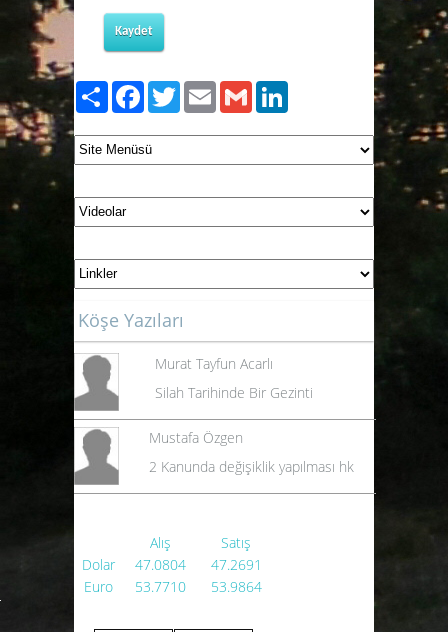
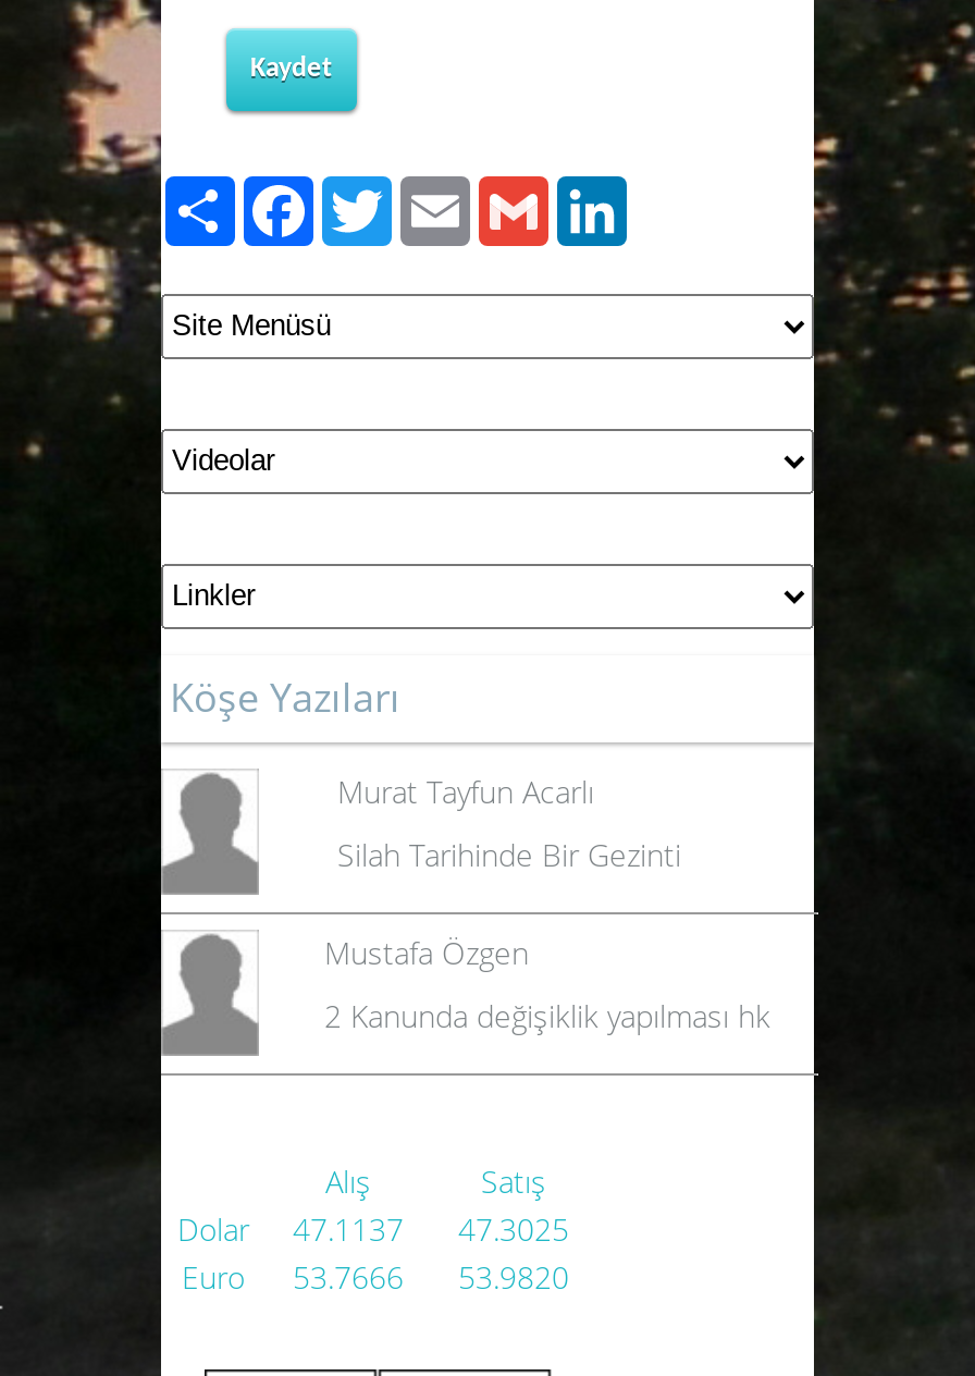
[134,555,185,574] 47.0804 -> [293,1208,404,1250] 47.1137
[210,555,261,574] 47.2691 -> [458,1208,569,1250] 47.3025
[134,577,185,596] 53.7710 -> [293,1256,404,1297] 53.7666
[210,577,261,596] 53.9864 -> [458,1256,569,1297] 53.9820

